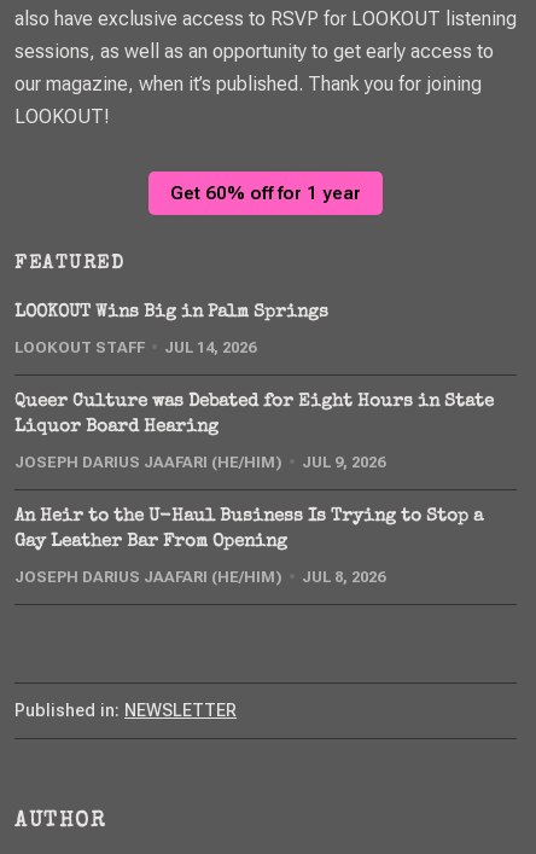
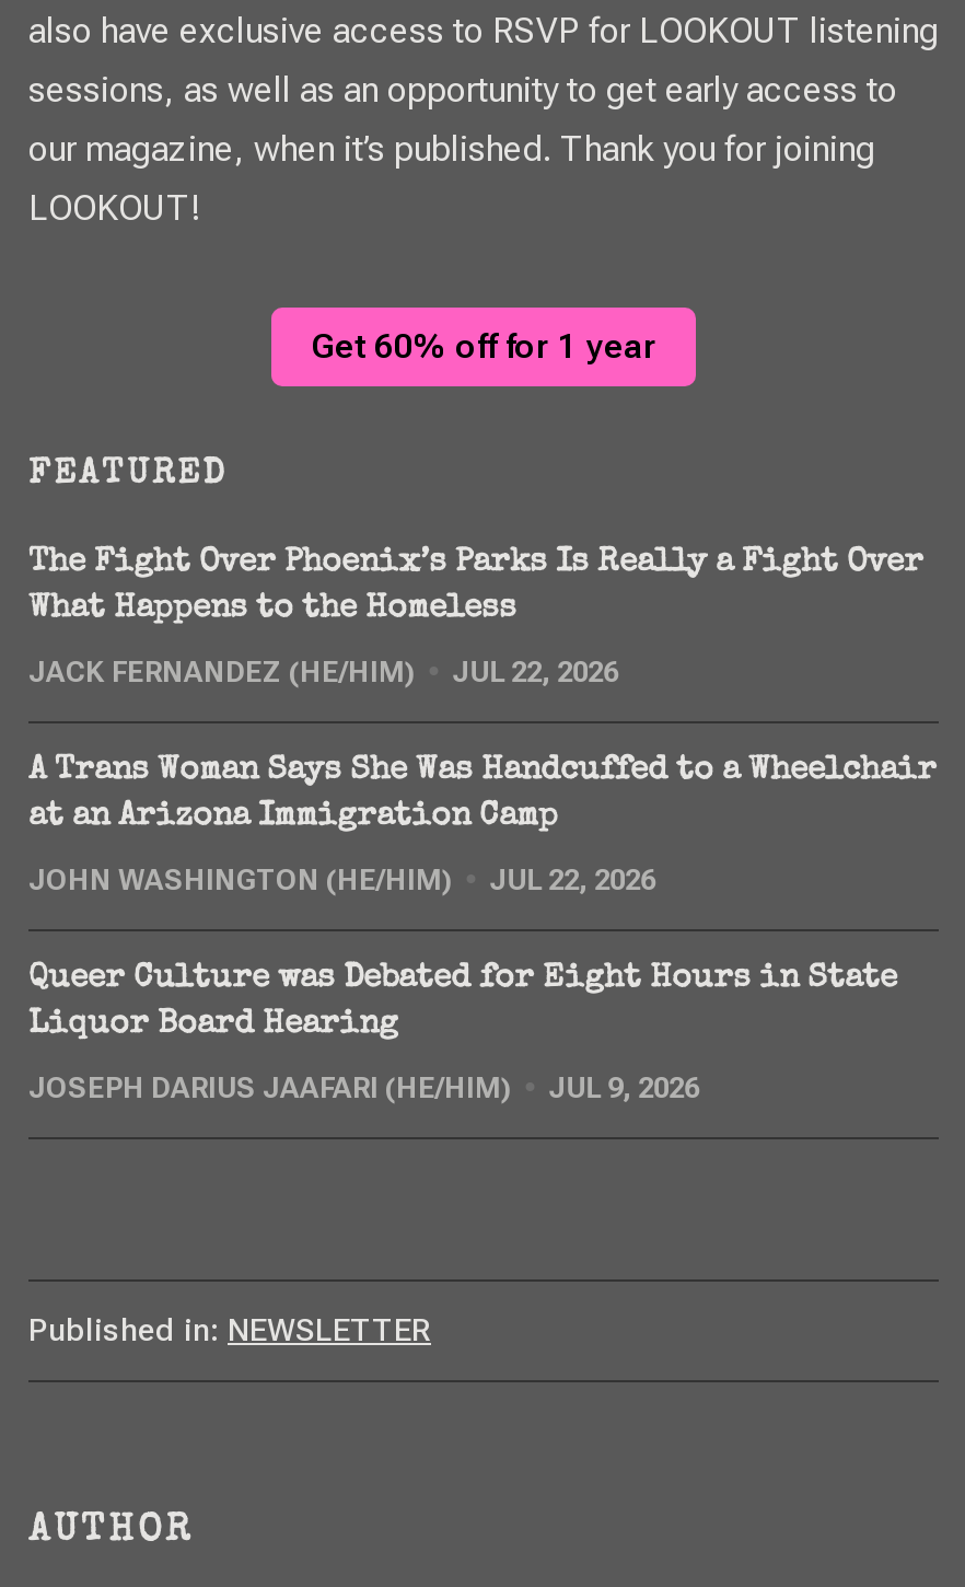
[14,304,328,357] LOOKOUT Wins Big in Palm Springs | LOOKOUT STAFF | JUL 14, 2026 -> [28,547,937,897] The Fight Over Phoenix’s Parks Is Really a Fight Over | What Happens to the Homeless | JACK FERNANDEZ (HE/HIM) | JUL 22, 2026 | A Trans Woman Says She Was Handcuffed to a Wheelchair | at an Arizona Immigration Camp | JOHN WASHINGTON (HE/HIM) | JUL 22, 2026
moved [14,393,494,472] -> [28,963,897,1105]: Queer Culture was Debated for Eight Hours in State | Liquor Board Hearing | JOSEPH DARIUS JAAFARI (HE/HIM) | JUL 9, 2026
[14,508,483,586] An Heir to the U-Haul Business Is Trying to Stop a | Gay Leather Bar From Opening | JOSEPH DARIUS JAAFARI (HE/HIM) | JUL 8, 2026 -> none

